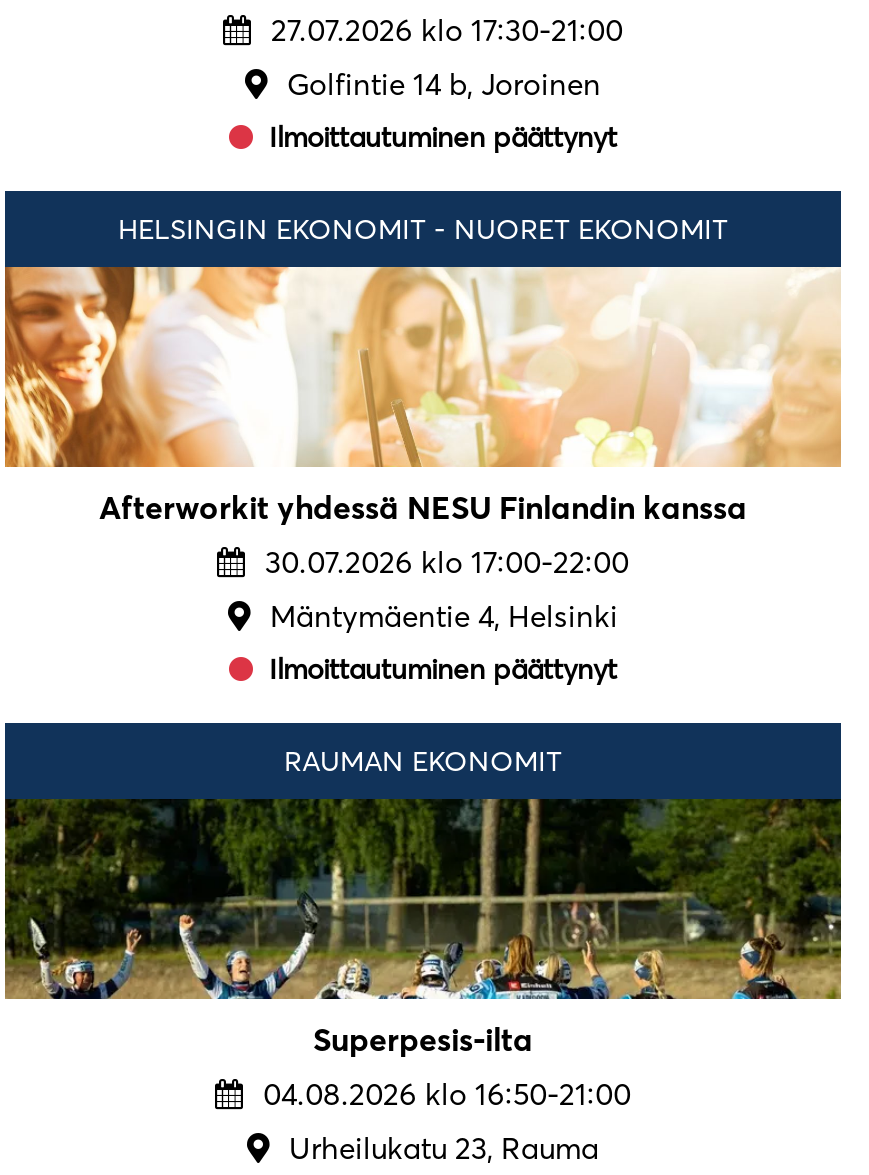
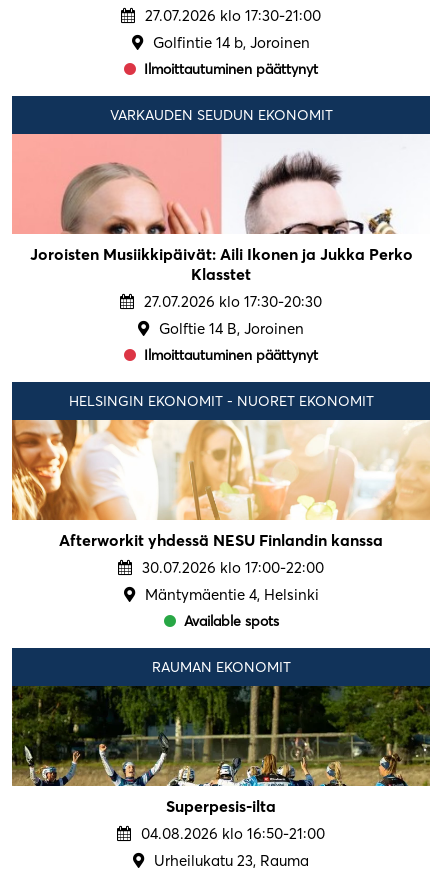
none -> [12,133,412,364] [image] | Joroisten Musiikkipäivät: Aili Ikonen ja Jukka Perko | Klasstet | 27.07.2026 klo 17:30-20:30 | Golftie 14 B, Joroinen | Ilmoittautuminen päättynyt
none -> [109,106,332,124] VARKAUDEN SEUDUN EKONOMIT
none -> [245,152,396,235] [image]
[269,651,617,687] Ilmoittautuminen päättynyt -> [183,612,278,630] Available spots

